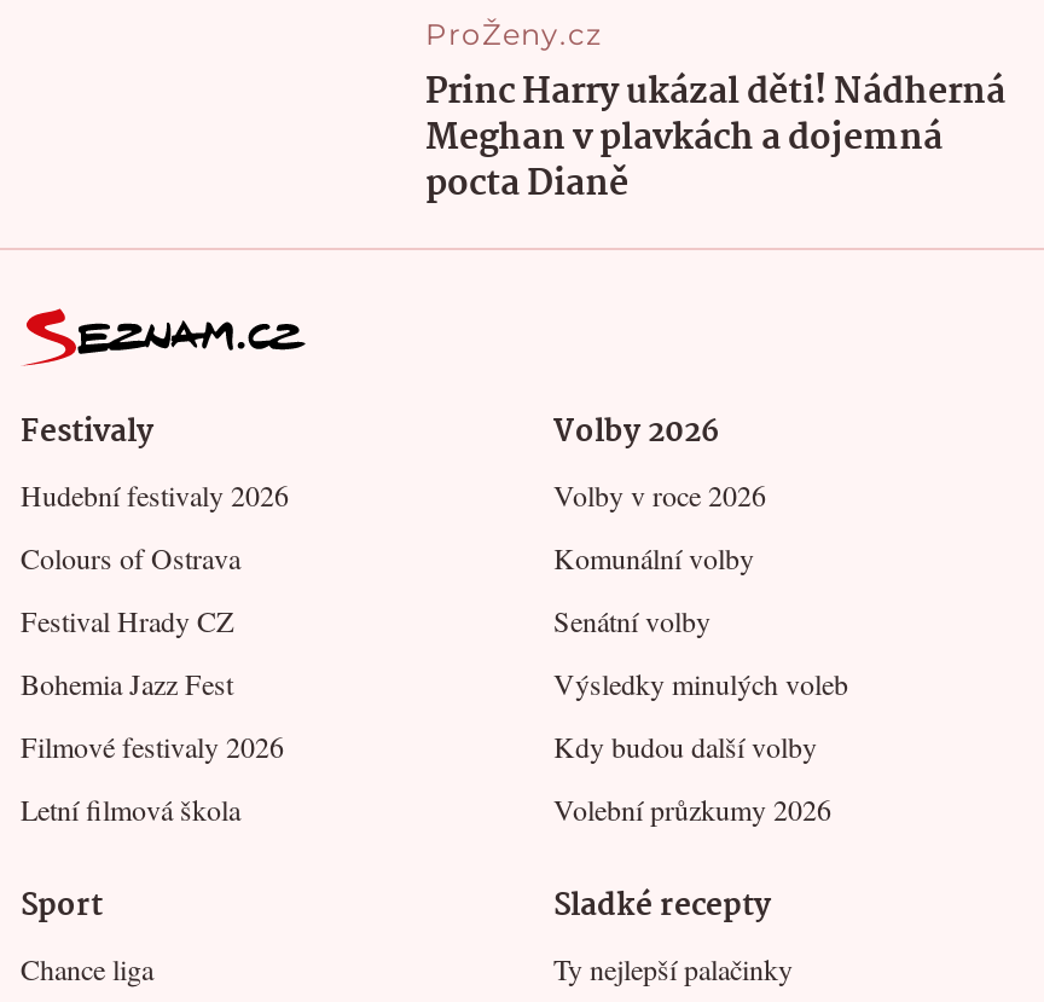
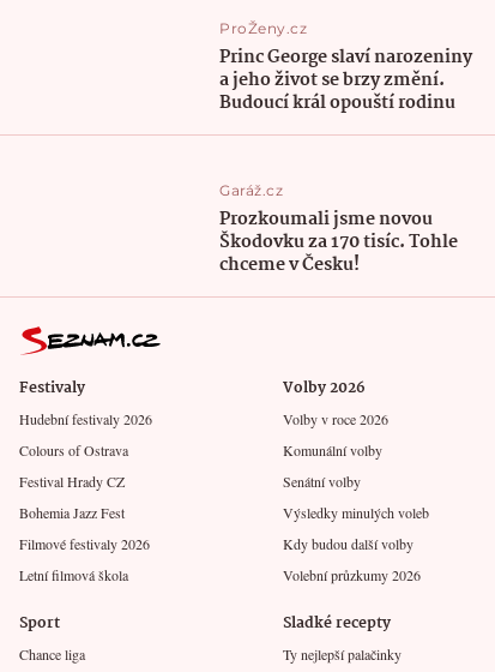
[425,65,1005,215] Princ Harry ukázal děti! Nádherná | Meghan v plavkách a dojemná | pocta Dianě -> [220,43,473,279] Princ George slaví narozeniny | a jeho život se brzy změní. | Budoucí král opouští rodinu | Garáž.cz | Prozkoumali jsme novou | Škodovku za 170 tisíc. Tohle | chceme v Česku!

